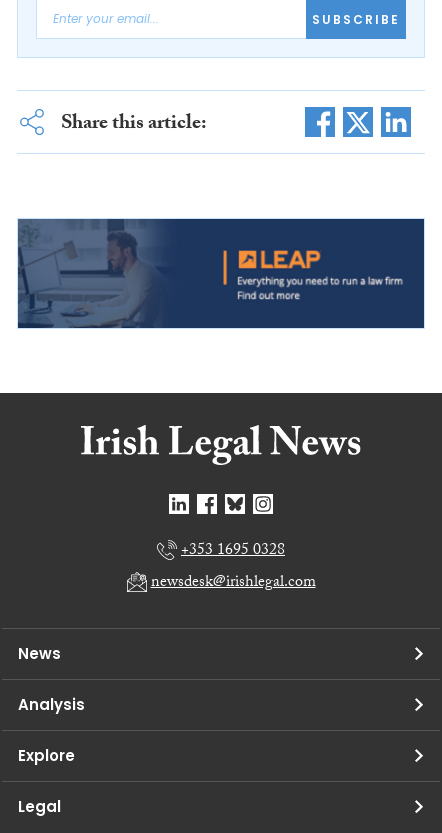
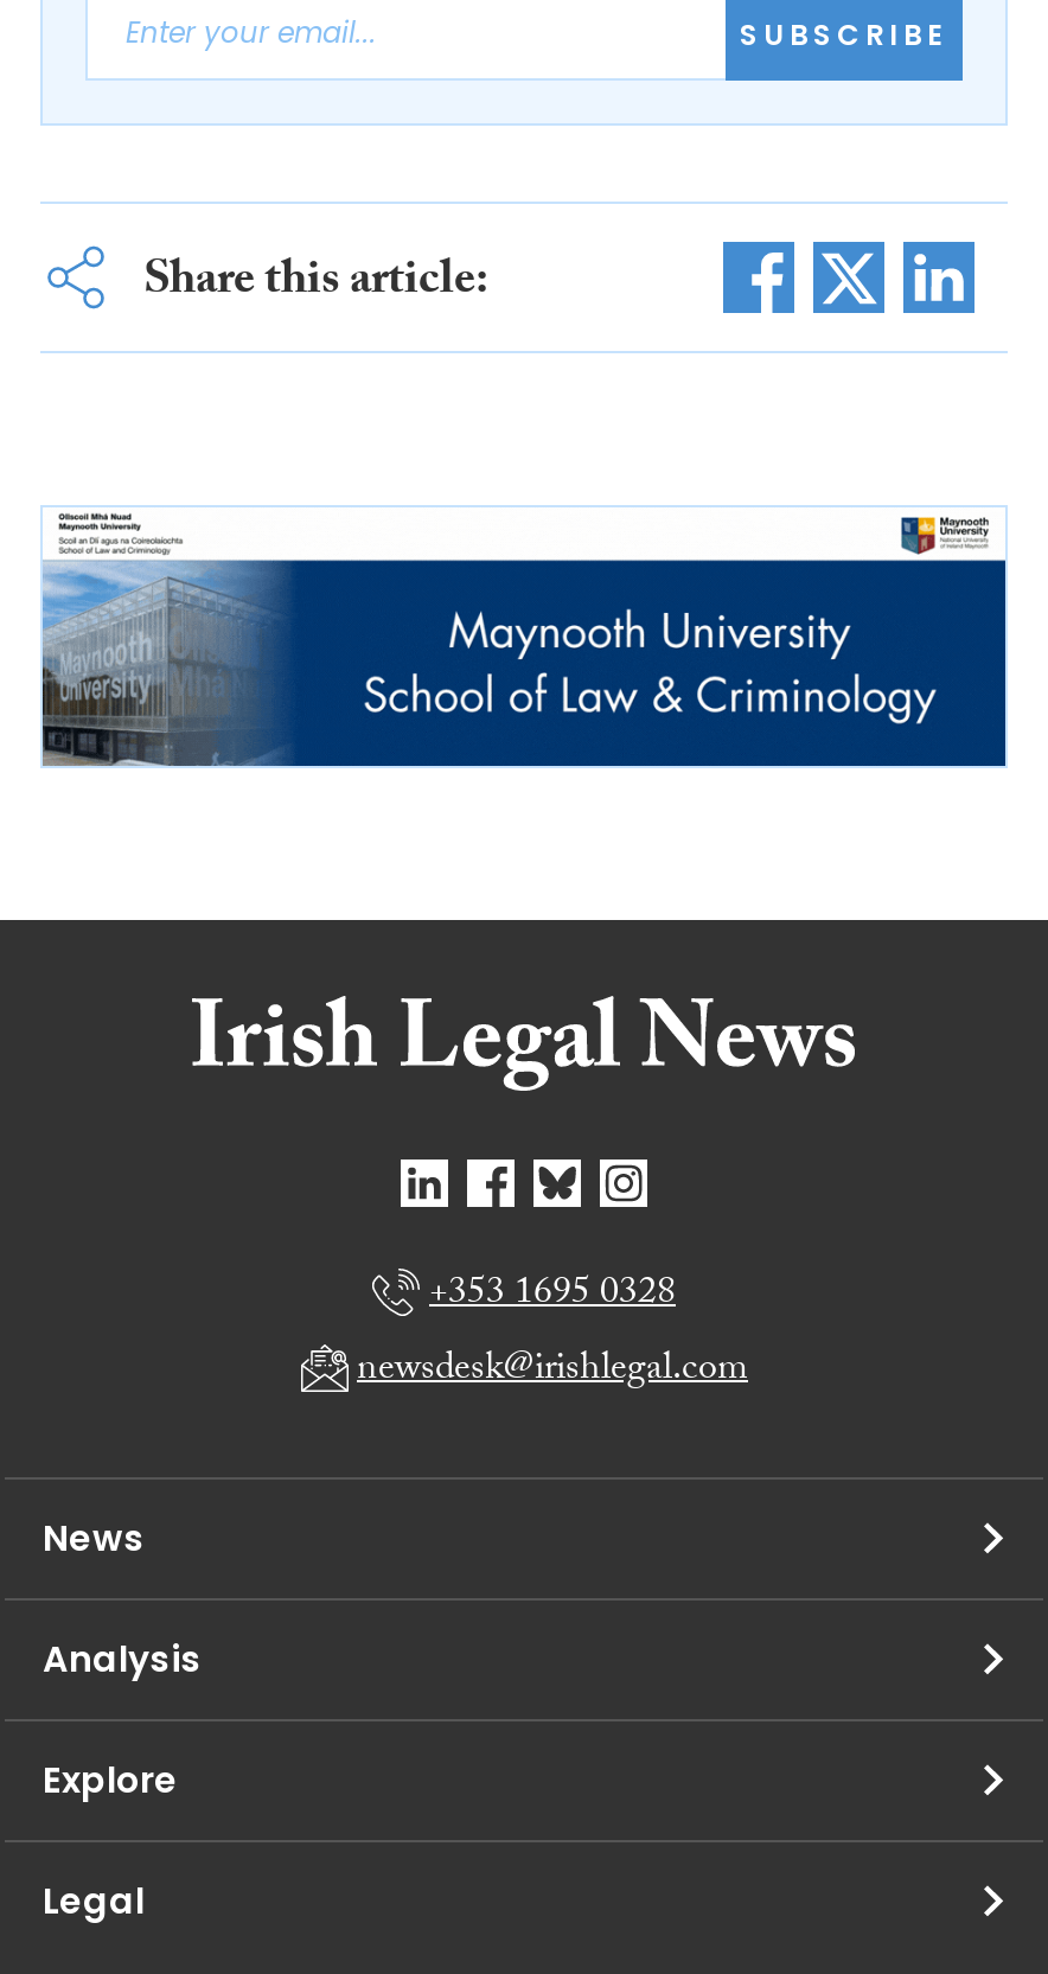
[17,218,425,329] [image] -> [40,507,1005,768] [image]

